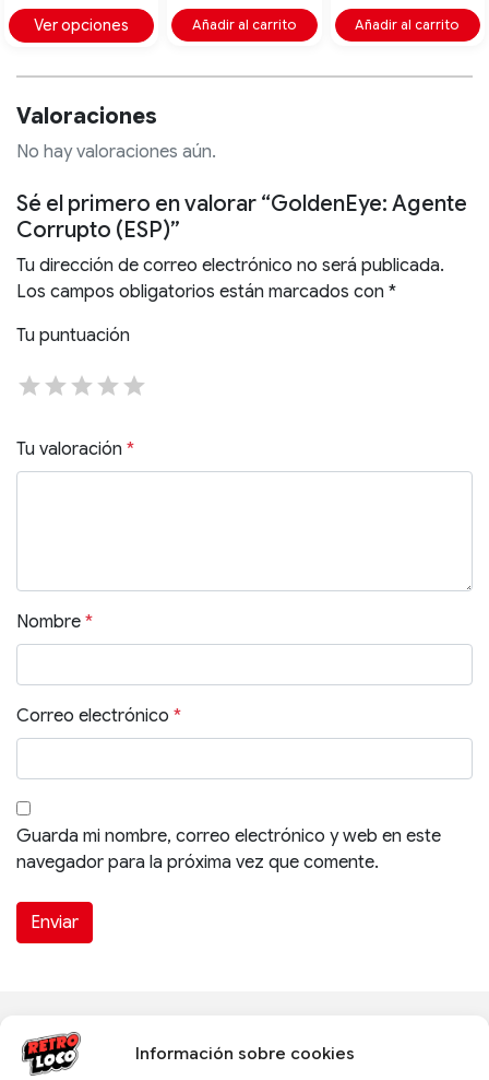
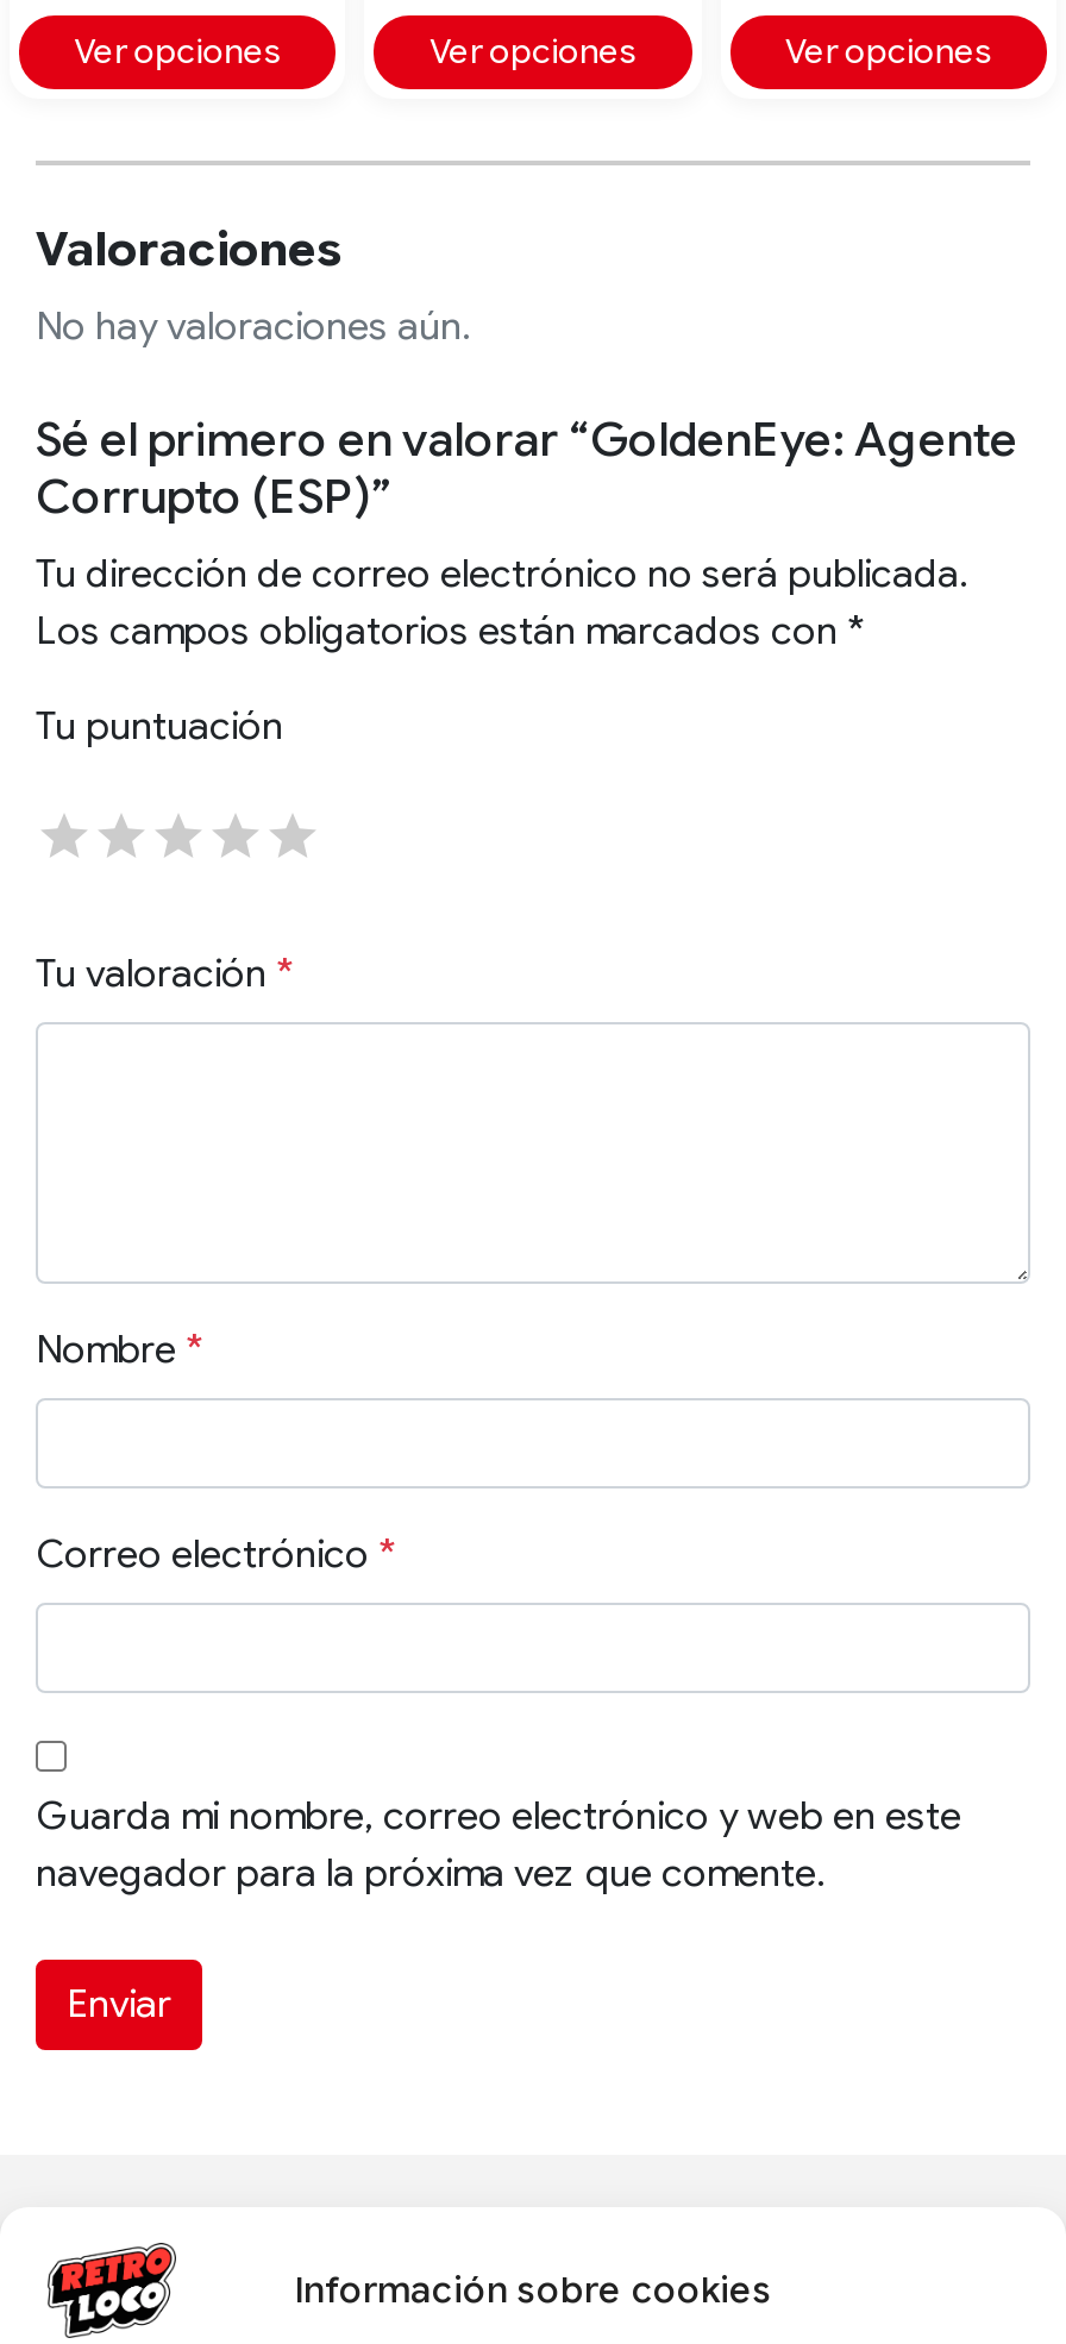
[192,16,297,33] Añadir al carrito -> [429,30,637,73] Ver opciones
[355,16,460,33] Añadir al carrito -> [785,30,992,73] Ver opciones

